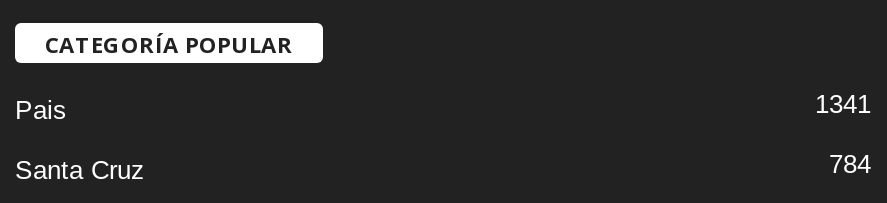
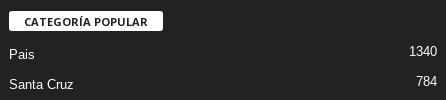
[815,88,871,118] 1341 -> [409,44,437,59] 1340

